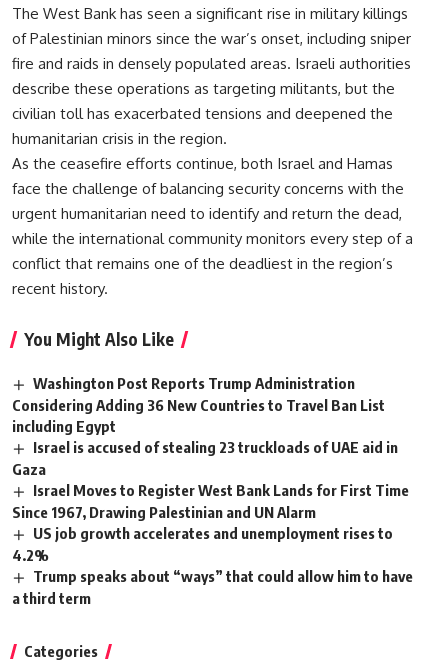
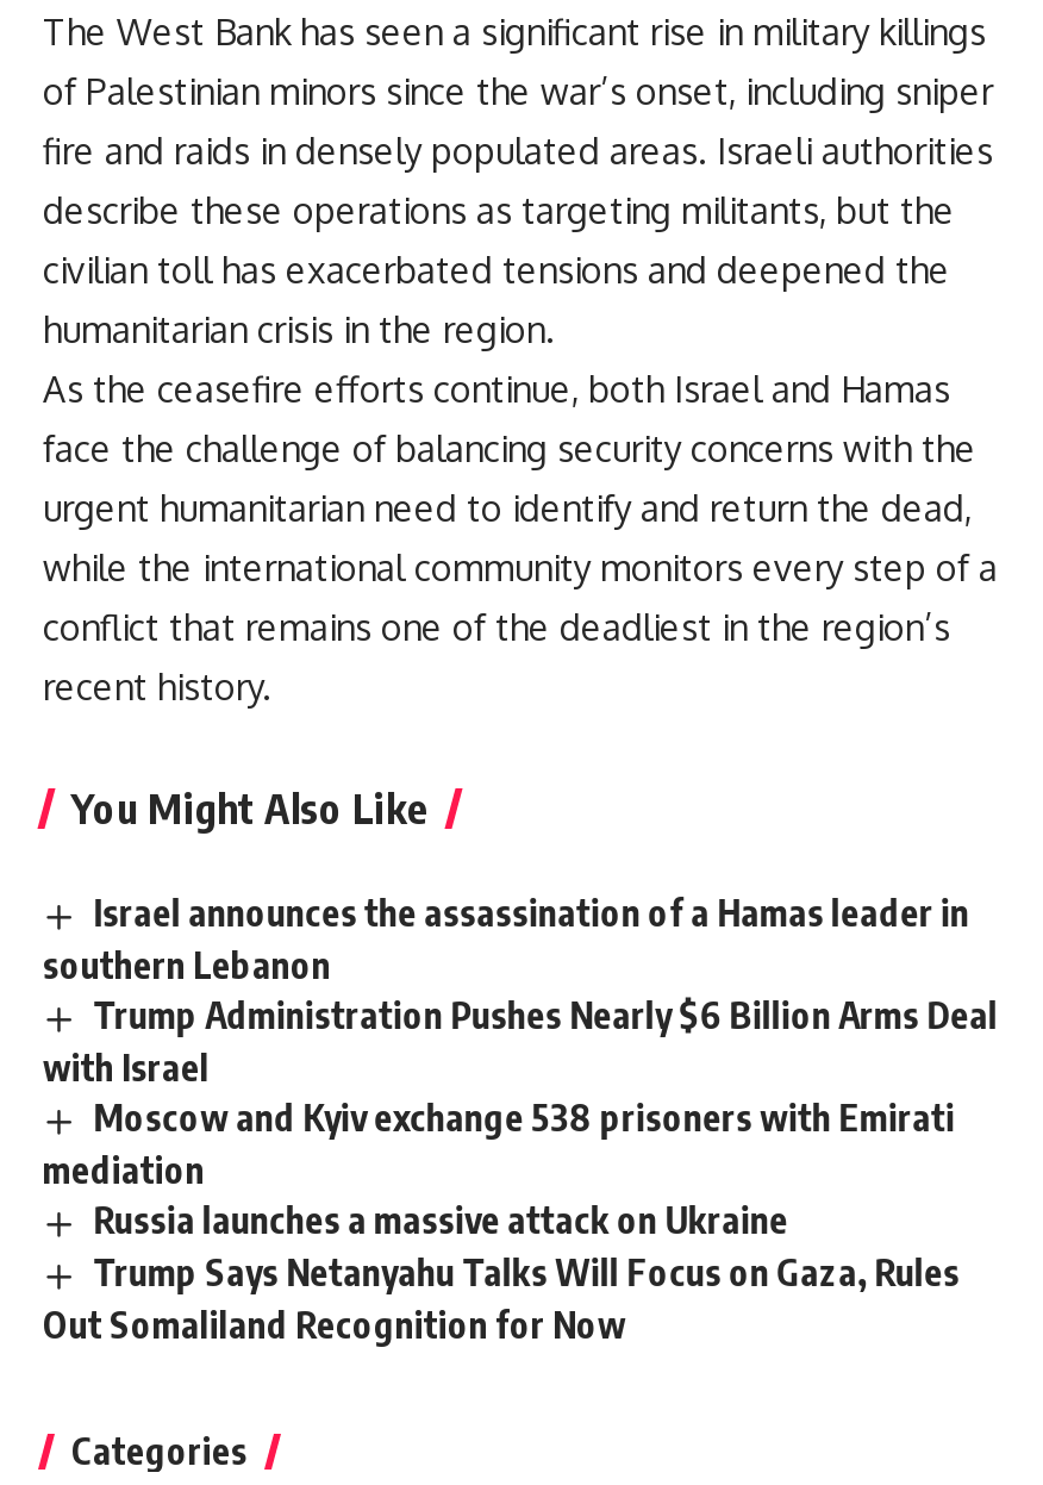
[12,374,413,607] Washington Post Reports Trump Administration | Considering Adding 36 New Countries to Travel Ban List | including Egypt | Israel is accused of stealing 23 truckloads of UAE aid in | Gaza | Israel Moves to Register West Bank Lands for First Time | Since 1967, Drawing Palestinian and UN Alarm | US job growth accelerates and unemployment rises to | 4.2% | Trump speaks about “ways” that could allow him to have | a third term -> [43,891,998,1345] Israel announces the assassination of a Hamas leader in | southern Lebanon | Trump Administration Pushes Nearly $6 Billion Arms Deal | with Israel | Moscow and Kyiv exchange 538 prisoners with Emirati | mediation | Russia launches a massive attack on Ukraine | Trump Says Netanyahu Talks Will Focus on Gaza, Rules | Out Somaliland Recognition for Now

